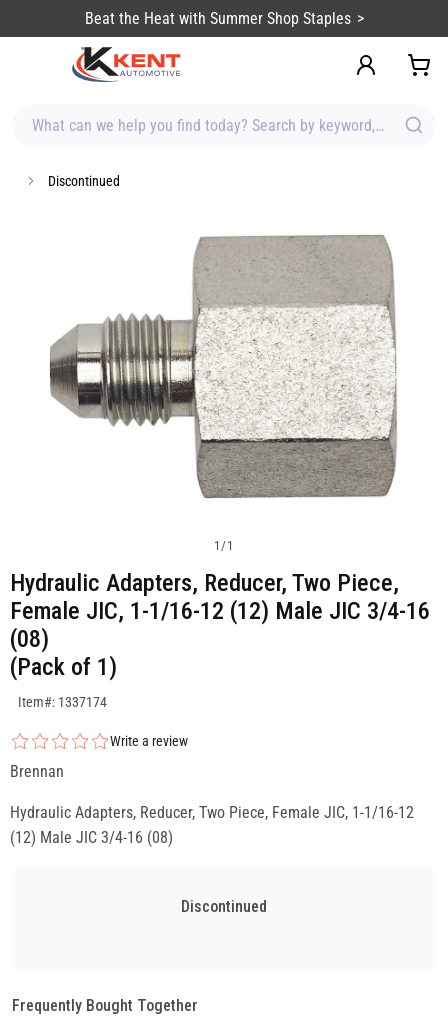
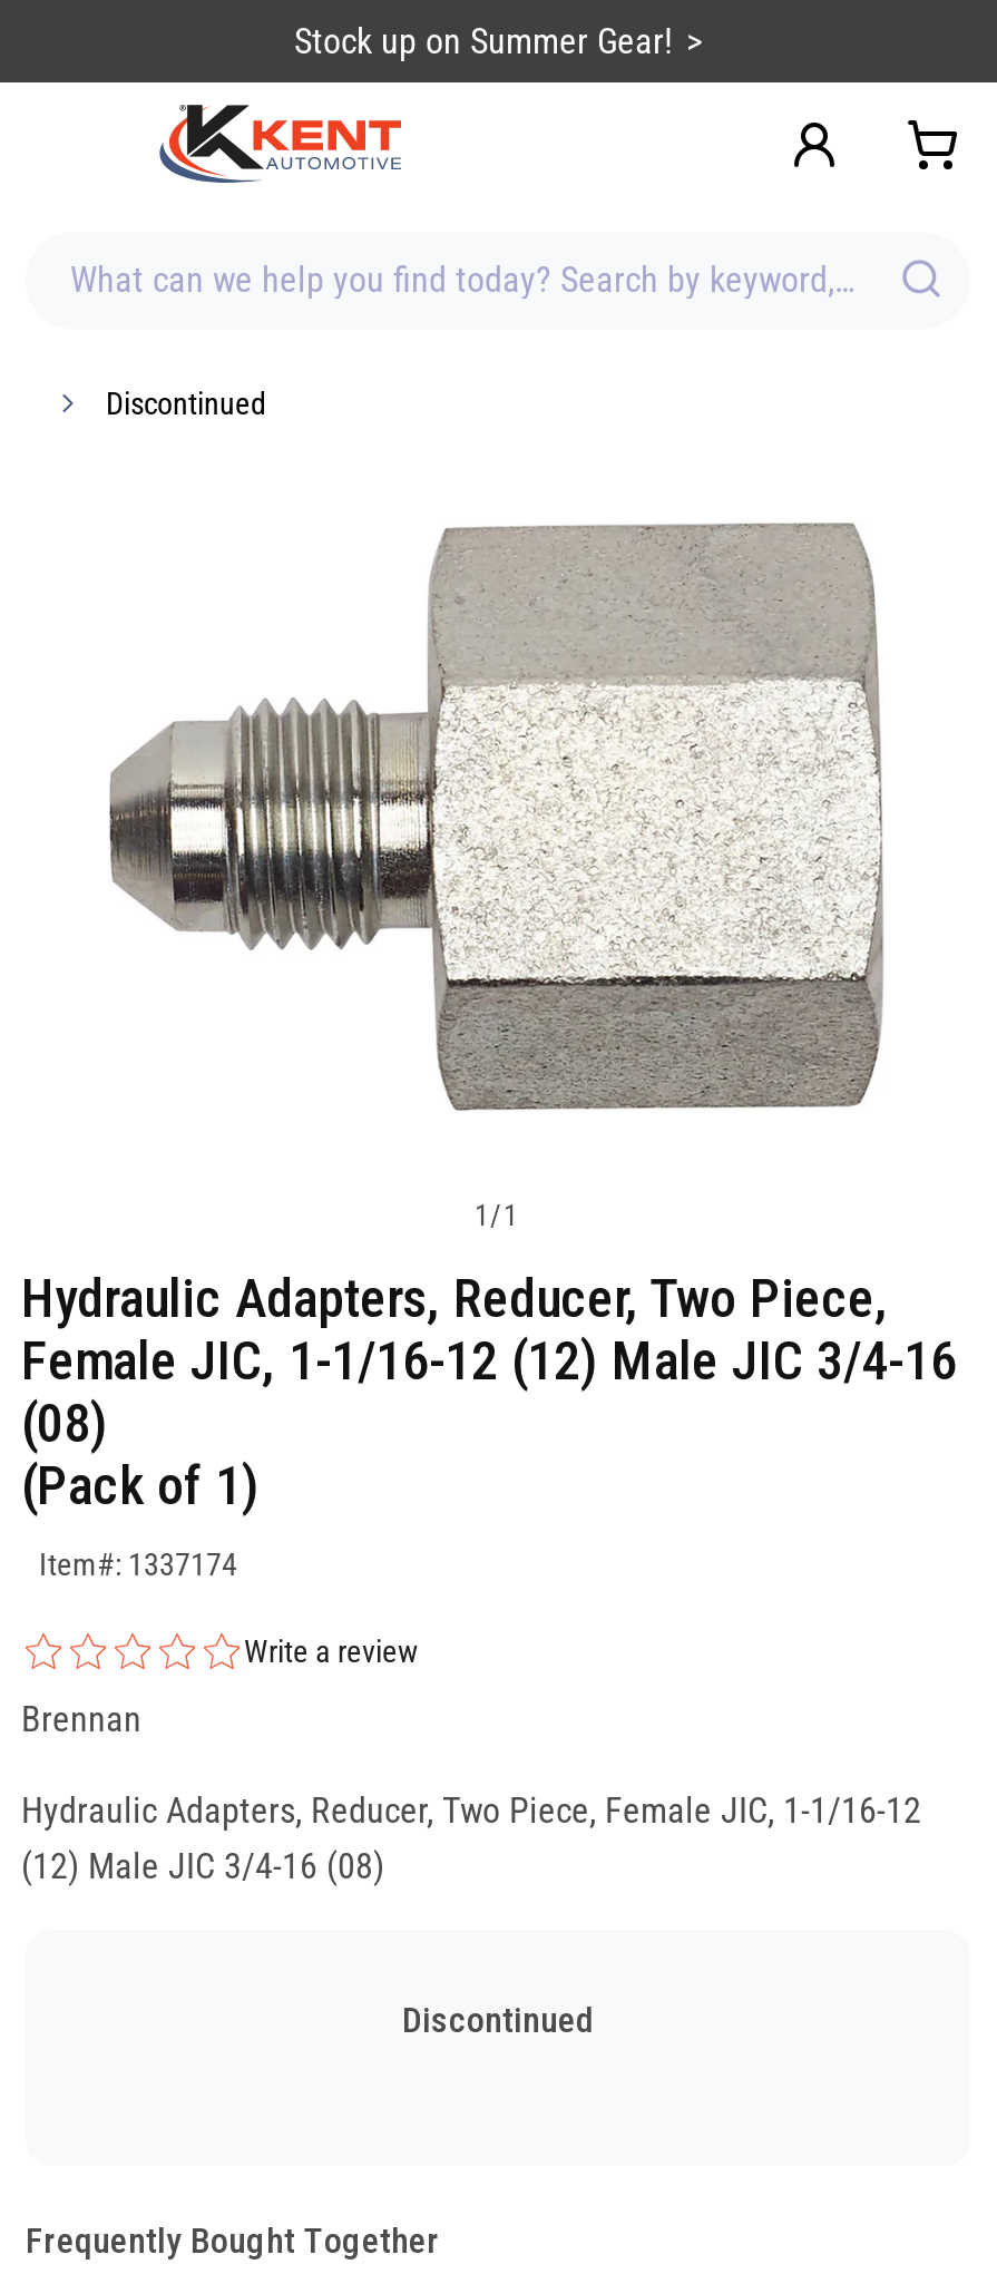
[84,9,350,28] Beat the Heat with Summer Shop Staples -> [294,20,673,62] Stock up on Summer Gear!

